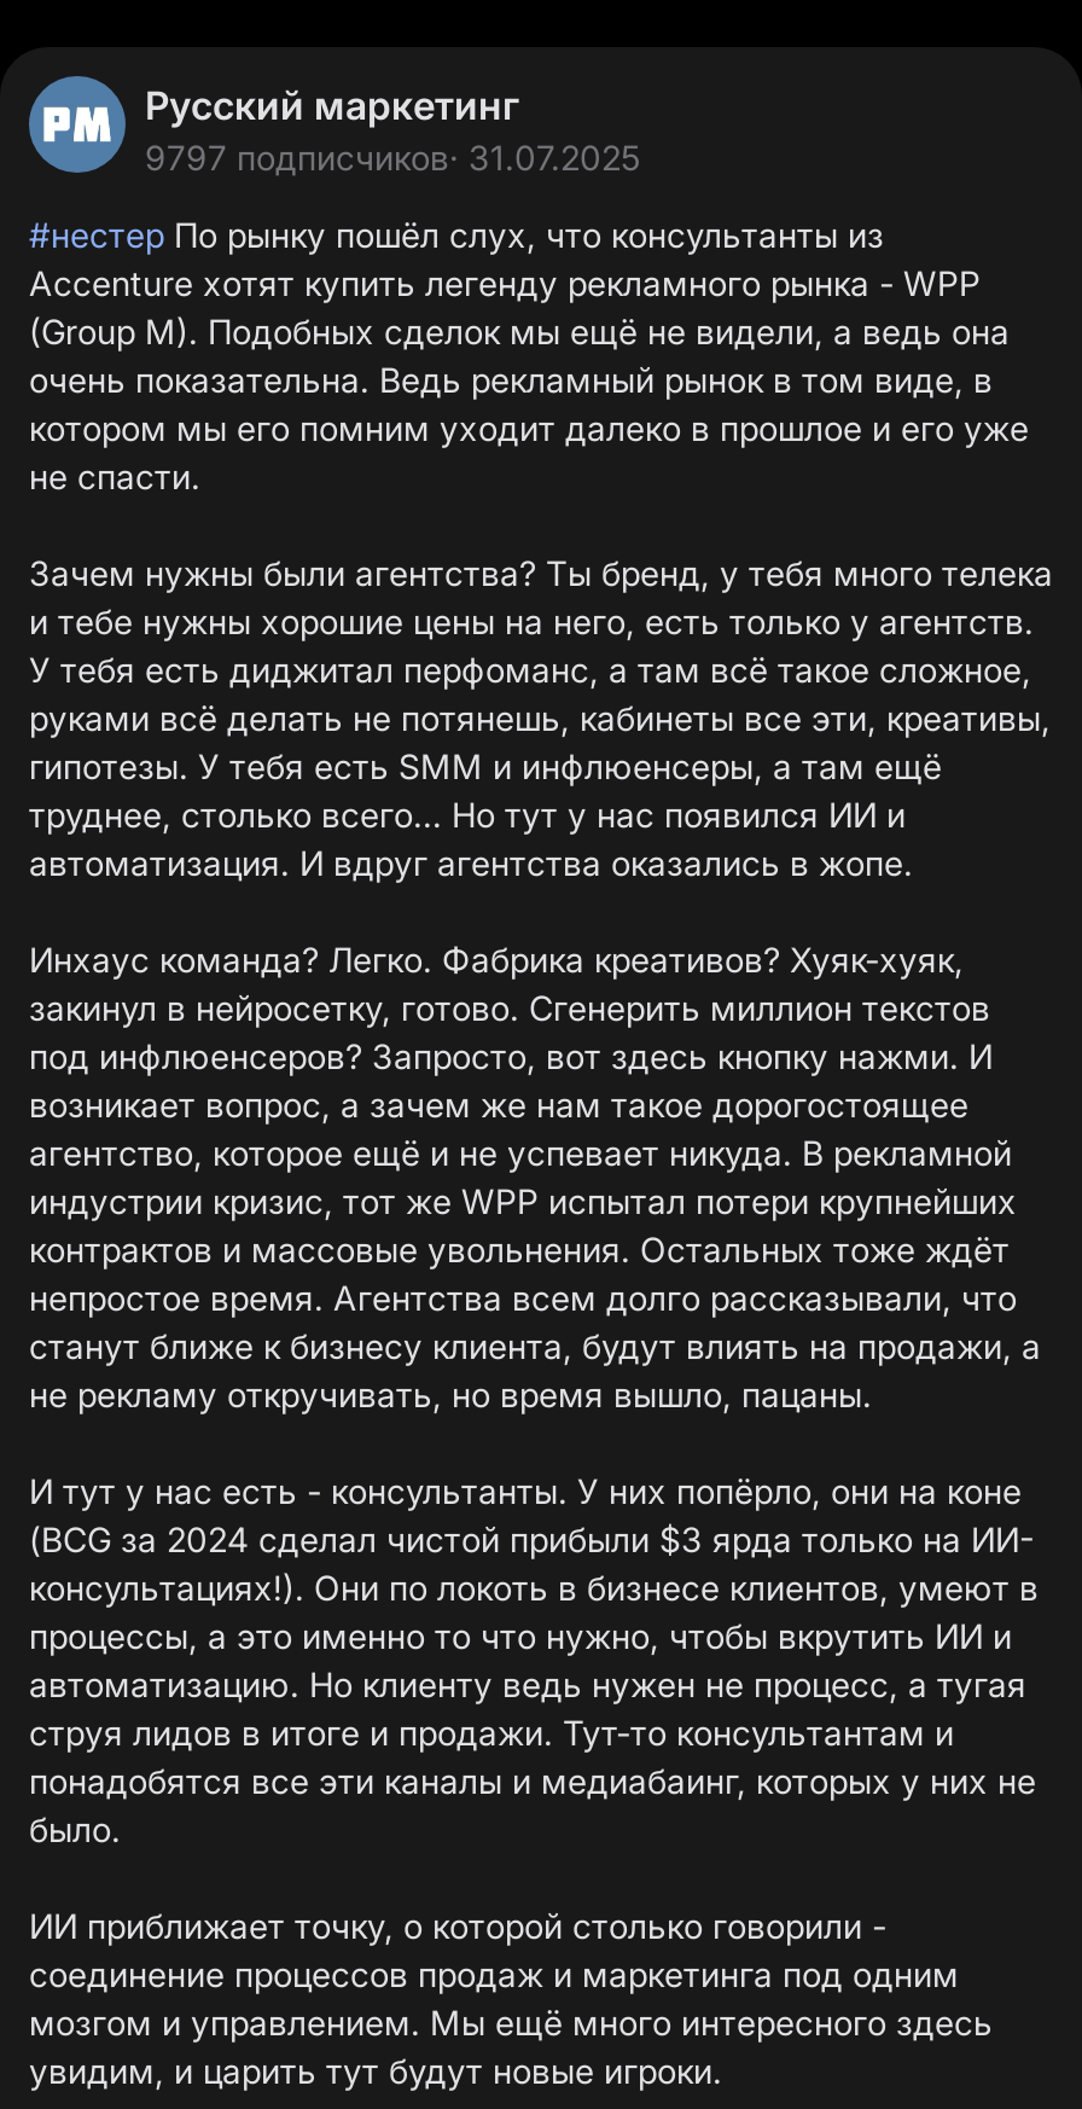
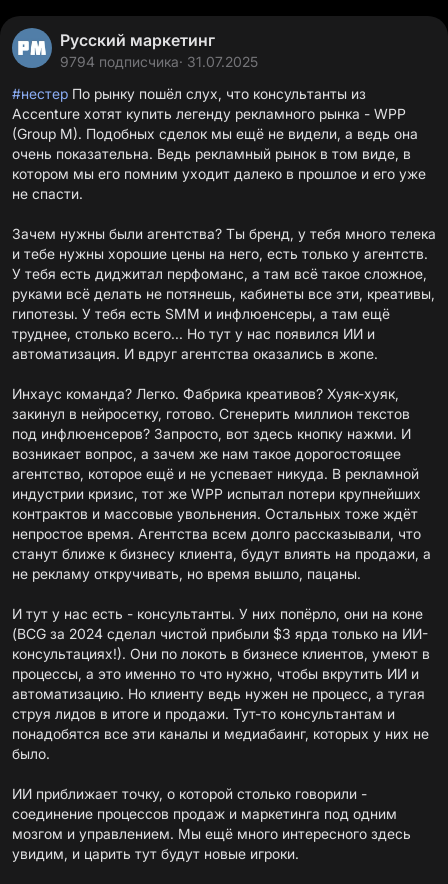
[145,136,640,178] 9797 подписчиков · 31.07.2025 -> [60,53,258,70] 9794 подписчика · 31.07.2025

